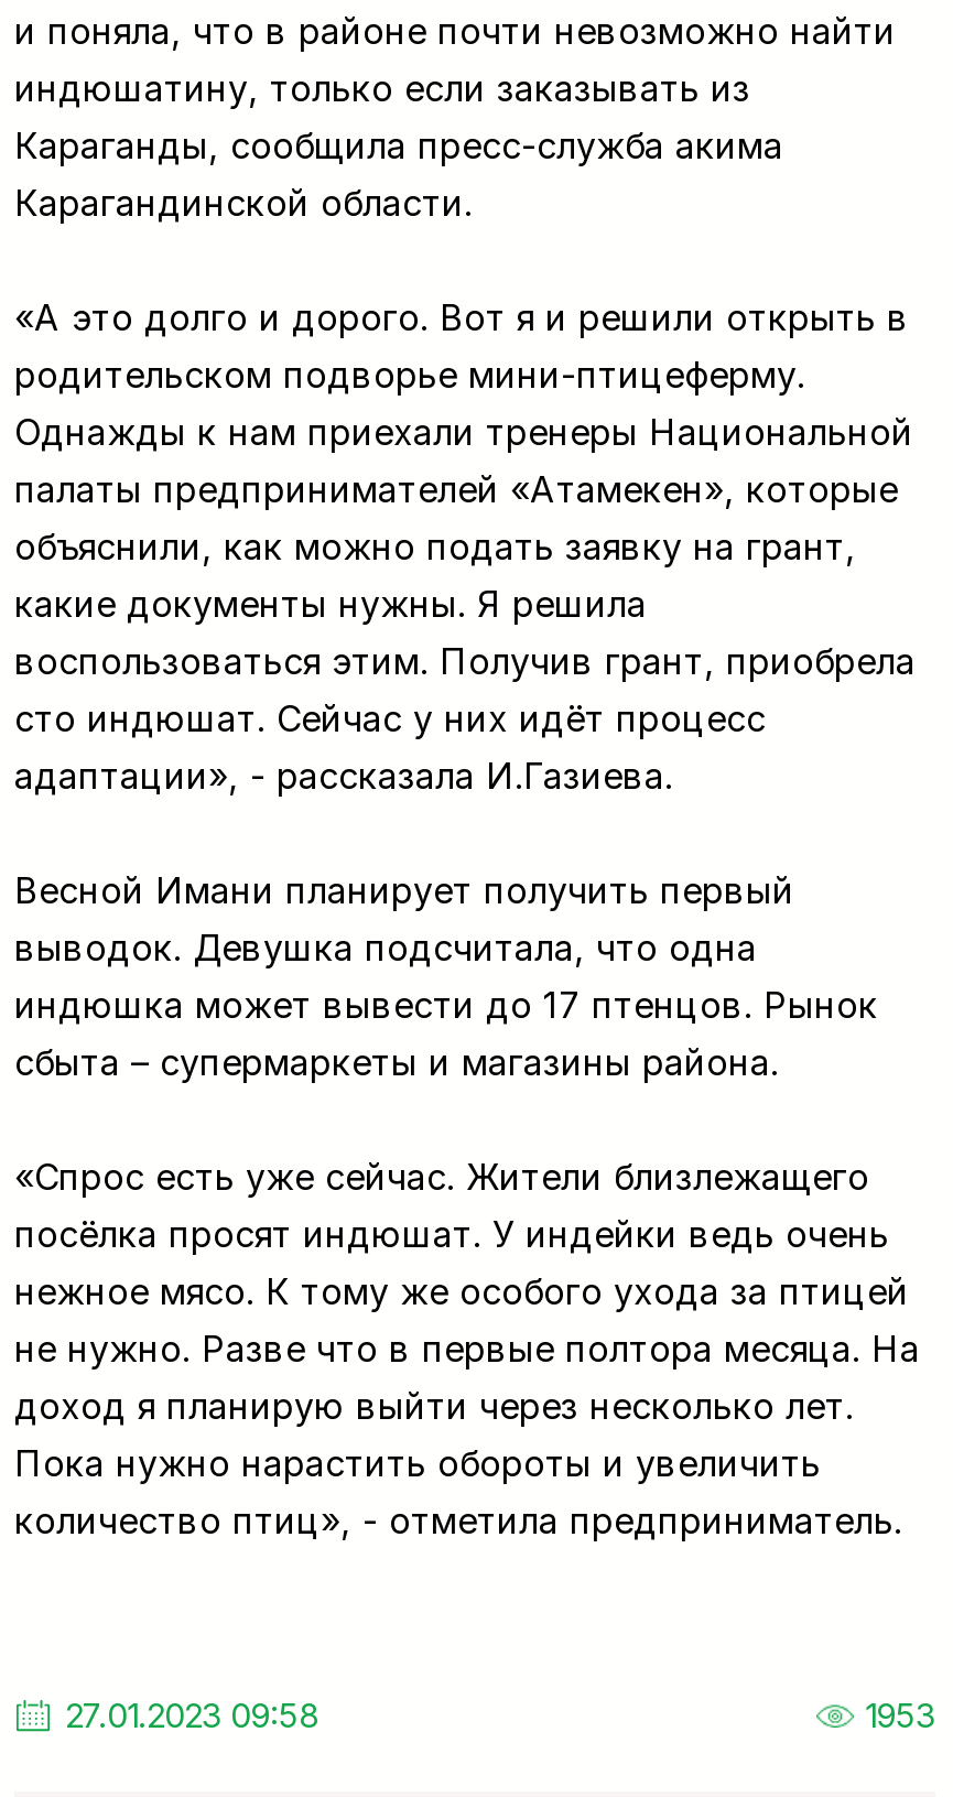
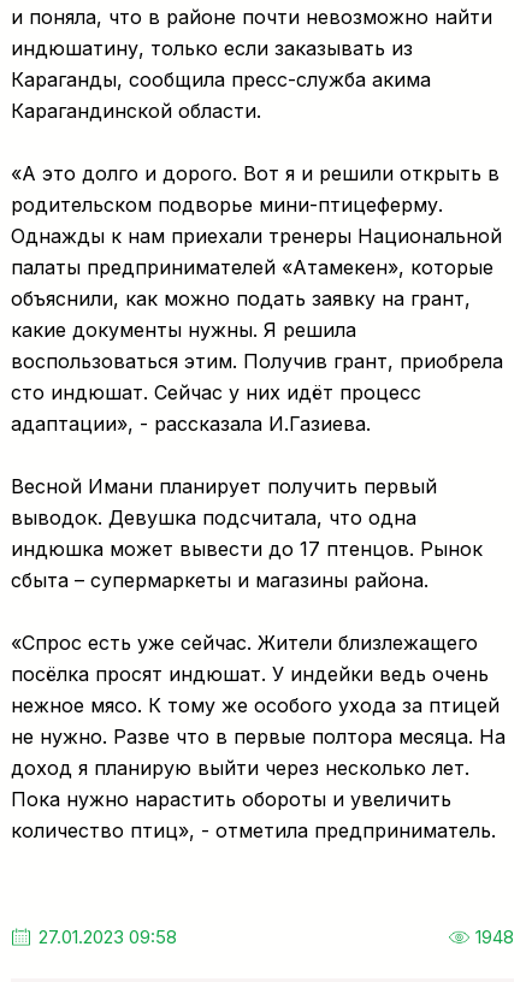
[865,1695,935,1736] 1953 -> [475,925,514,948] 1948

